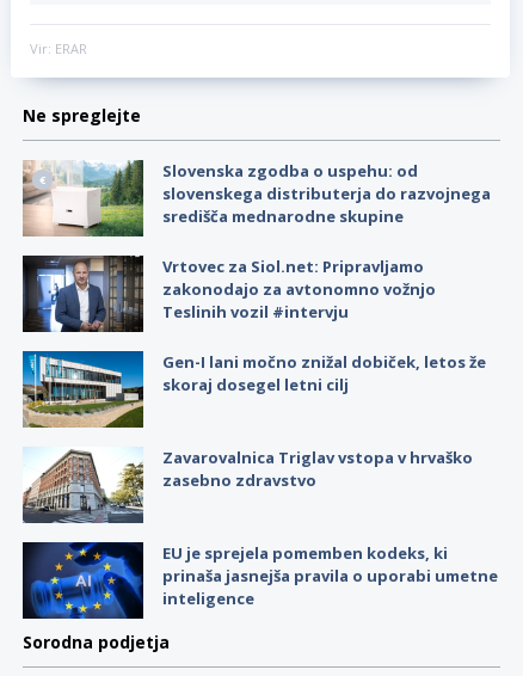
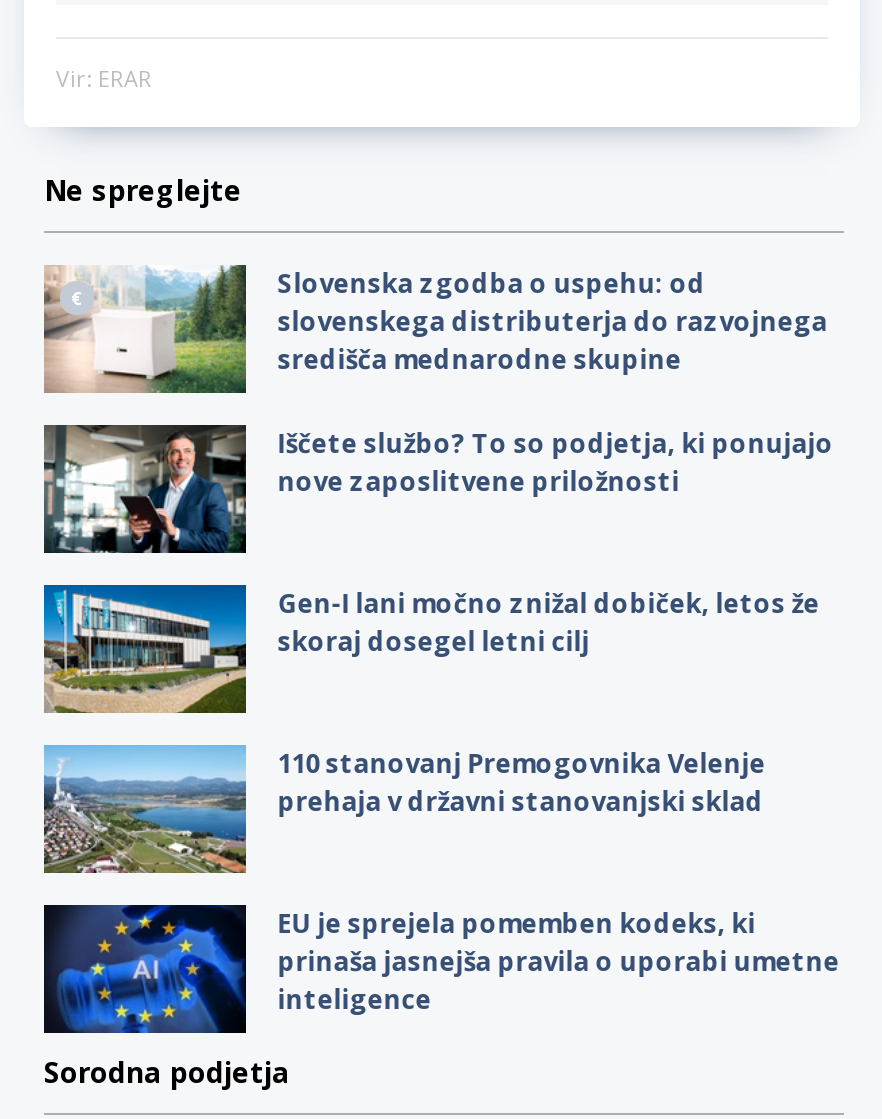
[23,255,436,333] [image] | Vrtovec za Siol.net: Pripravljamo | zakonodajo za avtonomno vožnjo | Teslinih vozil #intervju -> [44,424,834,555] [image] | Iščete službo? To so podjetja, ki ponujajo | nove zaposlitvene priložnosti
[23,446,473,523] [image] | Zavarovalnica Triglav vstopa v hrvaško | zasebno zdravstvo -> [42,743,766,875] [image] | 110 stanovanj Premogovnika Velenje | prehaja v državni stanovanjski sklad

